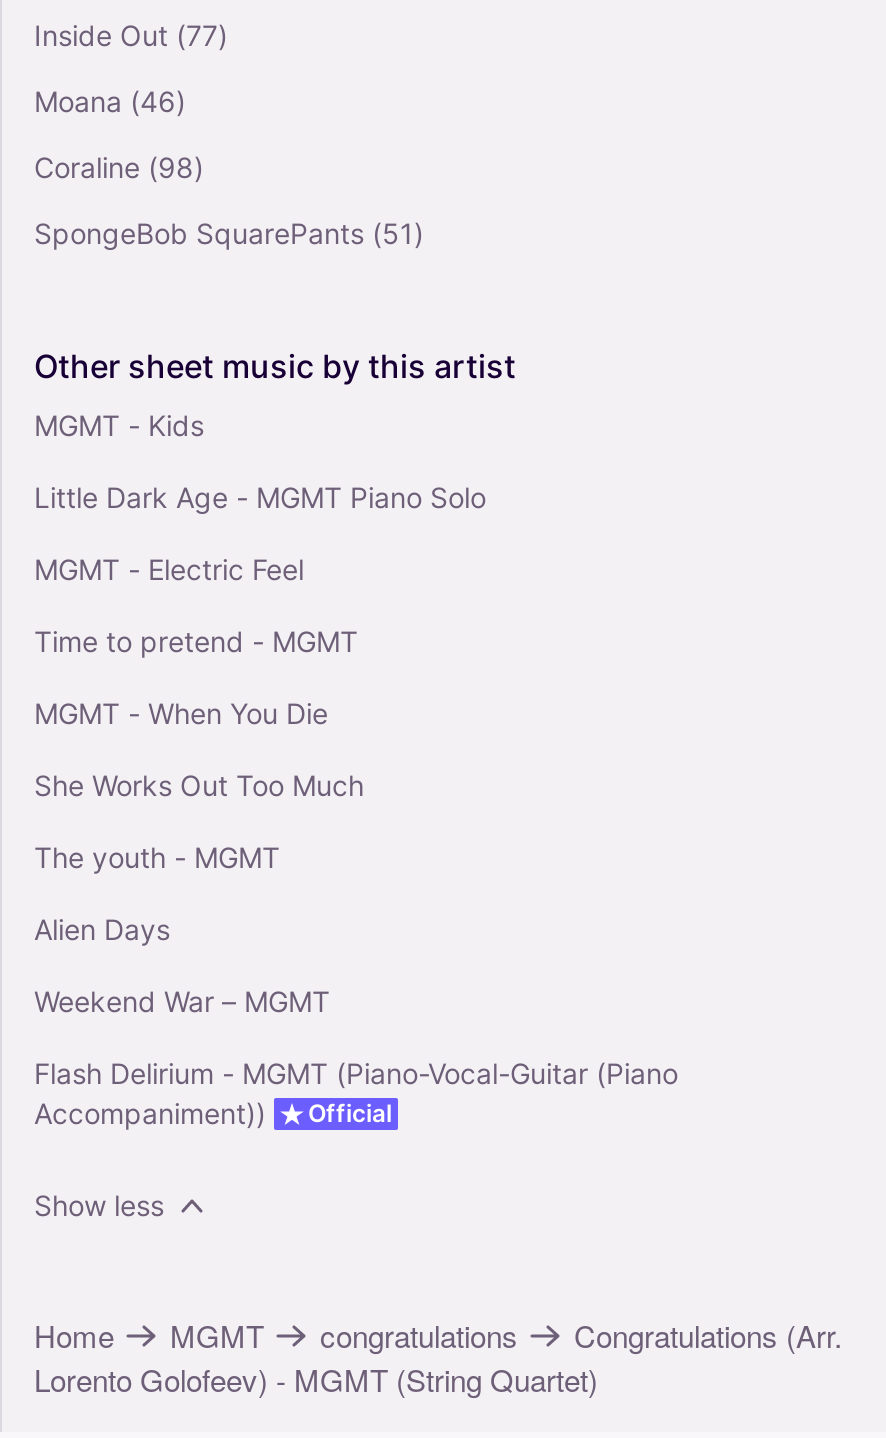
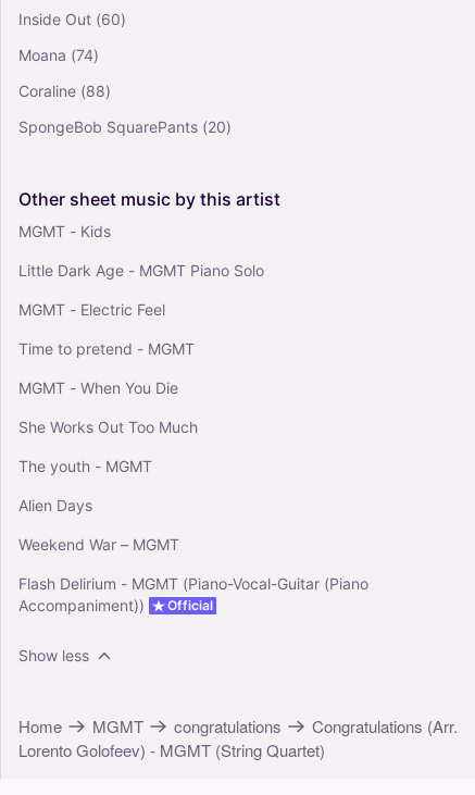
[34,19,228,53] Inside Out (77) -> [18,10,126,29] Inside Out (60)
[34,85,186,119] Moana (46) -> [18,46,99,64] Moana (74)
[34,151,204,185] Coraline (98) -> [18,82,111,100] Coraline (88)
[34,217,424,251] SpongeBob SquarePants (51) -> [18,118,232,136] SpongeBob SquarePants (20)

